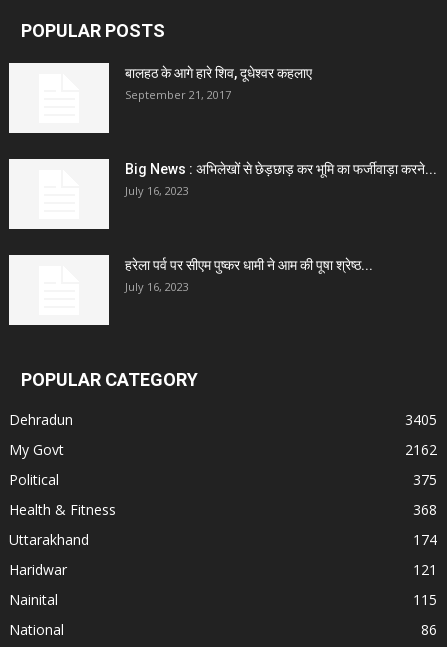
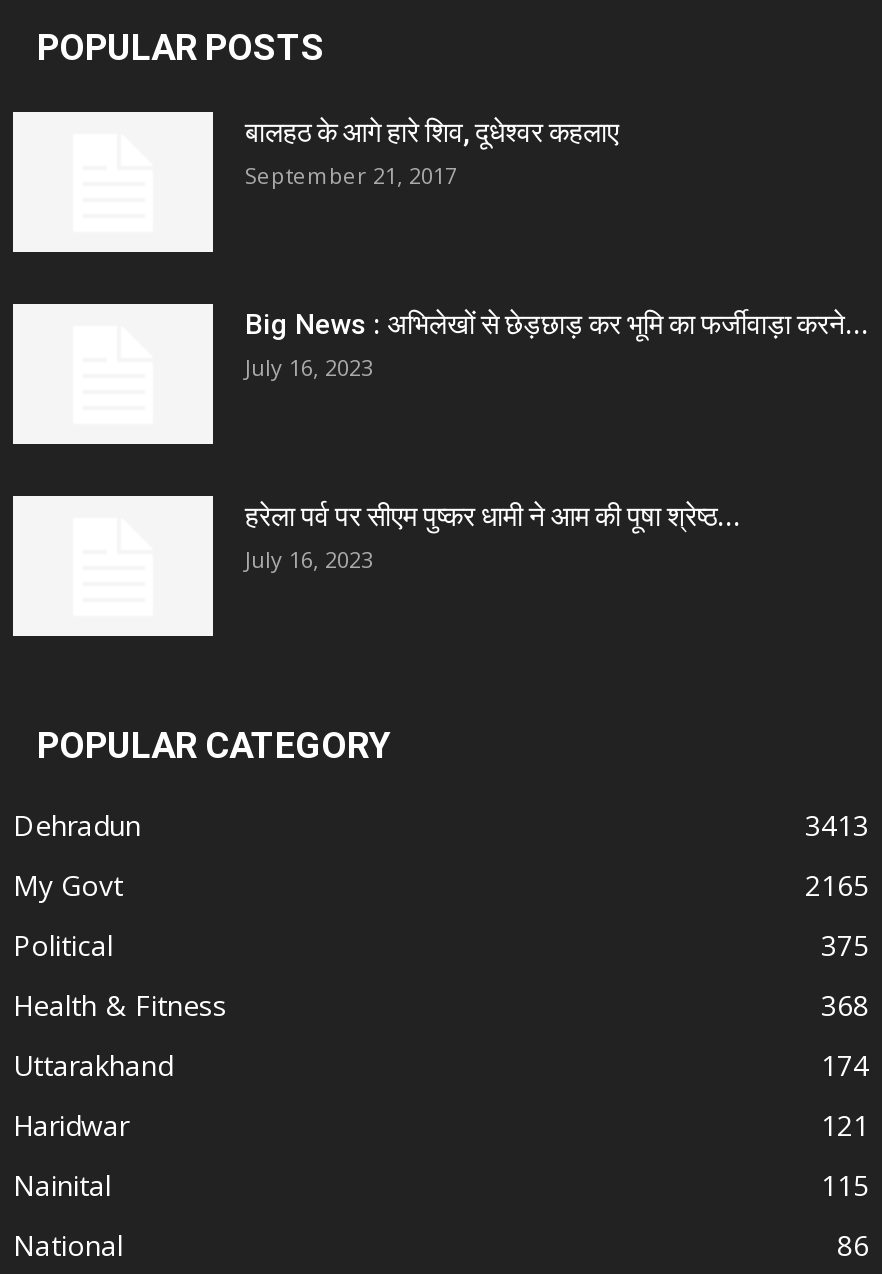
[405,410,437,429] 3405 -> [805,807,869,845] 3413
[405,440,437,459] 2162 -> [805,867,869,905] 2165

